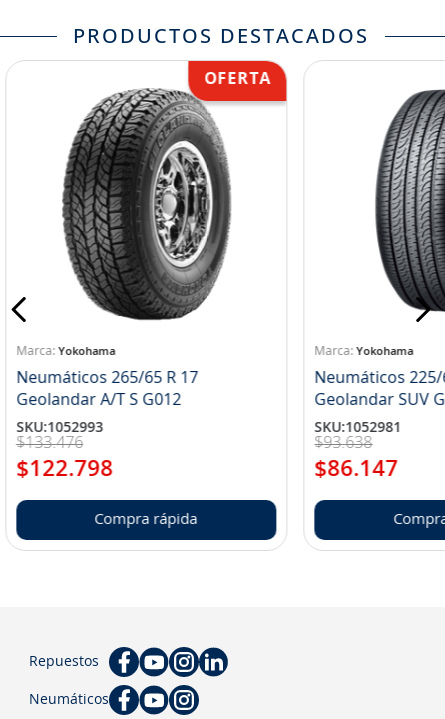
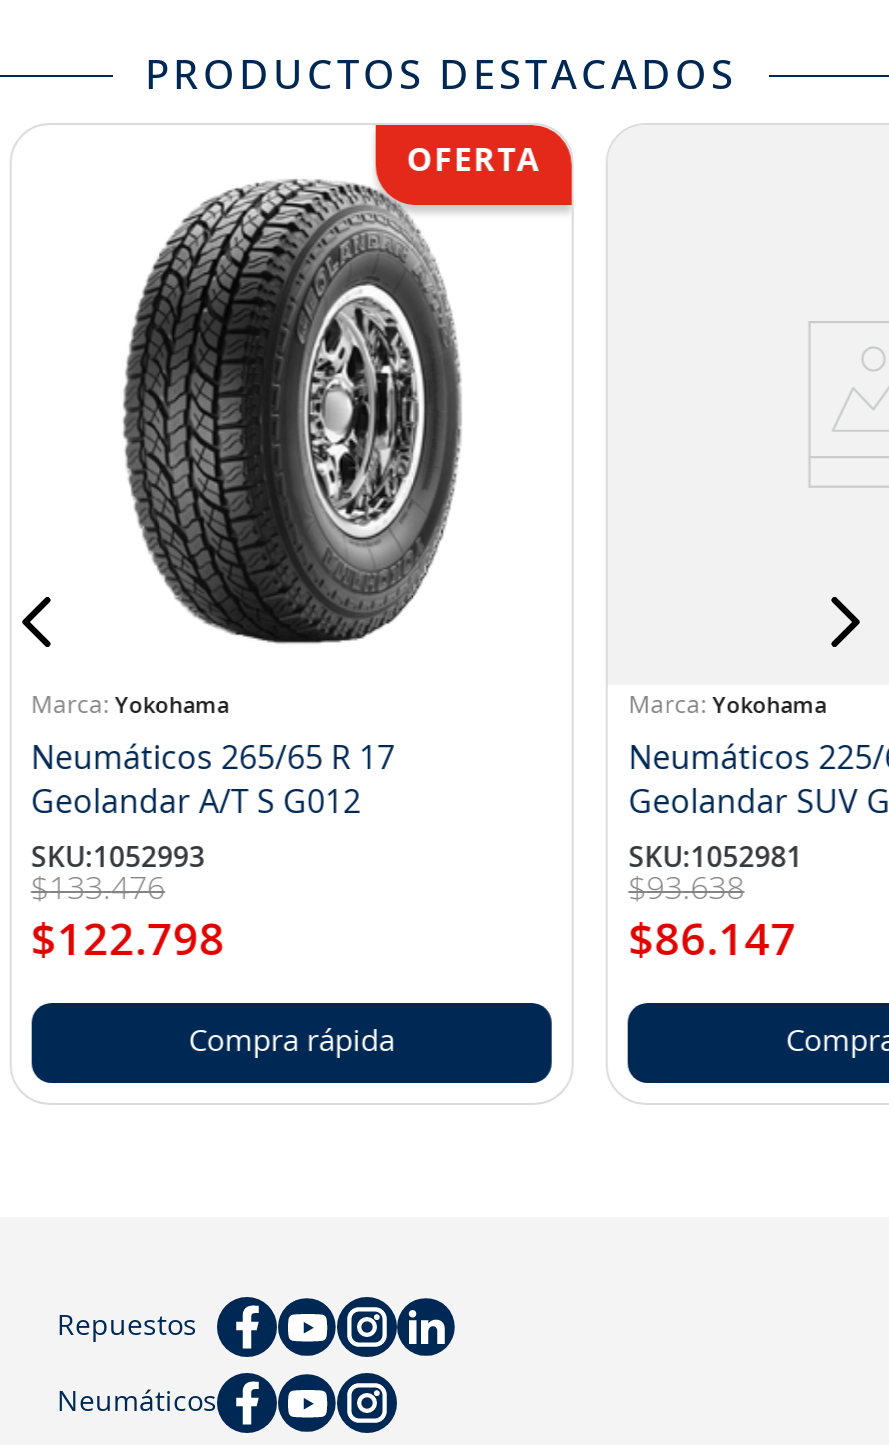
[375,89,442,312] [image] -> none

